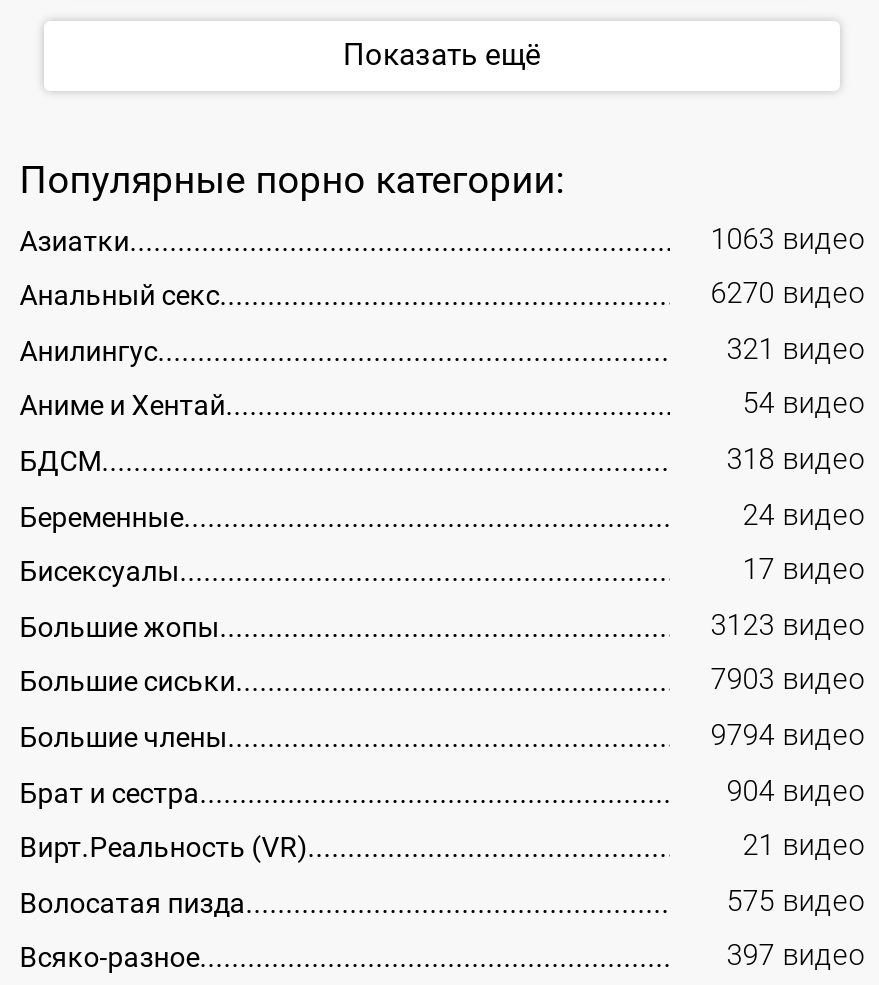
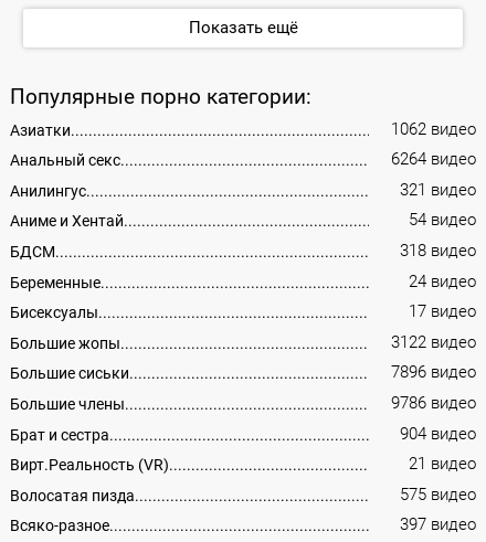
[711,222,865,256] 1063 видео -> [391,120,476,139] 1062 видео
[711,277,865,311] 6270 видео -> [391,150,476,169] 6264 видео
[711,609,865,643] 3123 видео -> [391,333,476,352] 3122 видео
[711,664,865,698] 7903 видео -> [391,364,476,382] 7896 видео
[711,719,865,753] 9794 видео -> [391,394,476,413] 9786 видео

